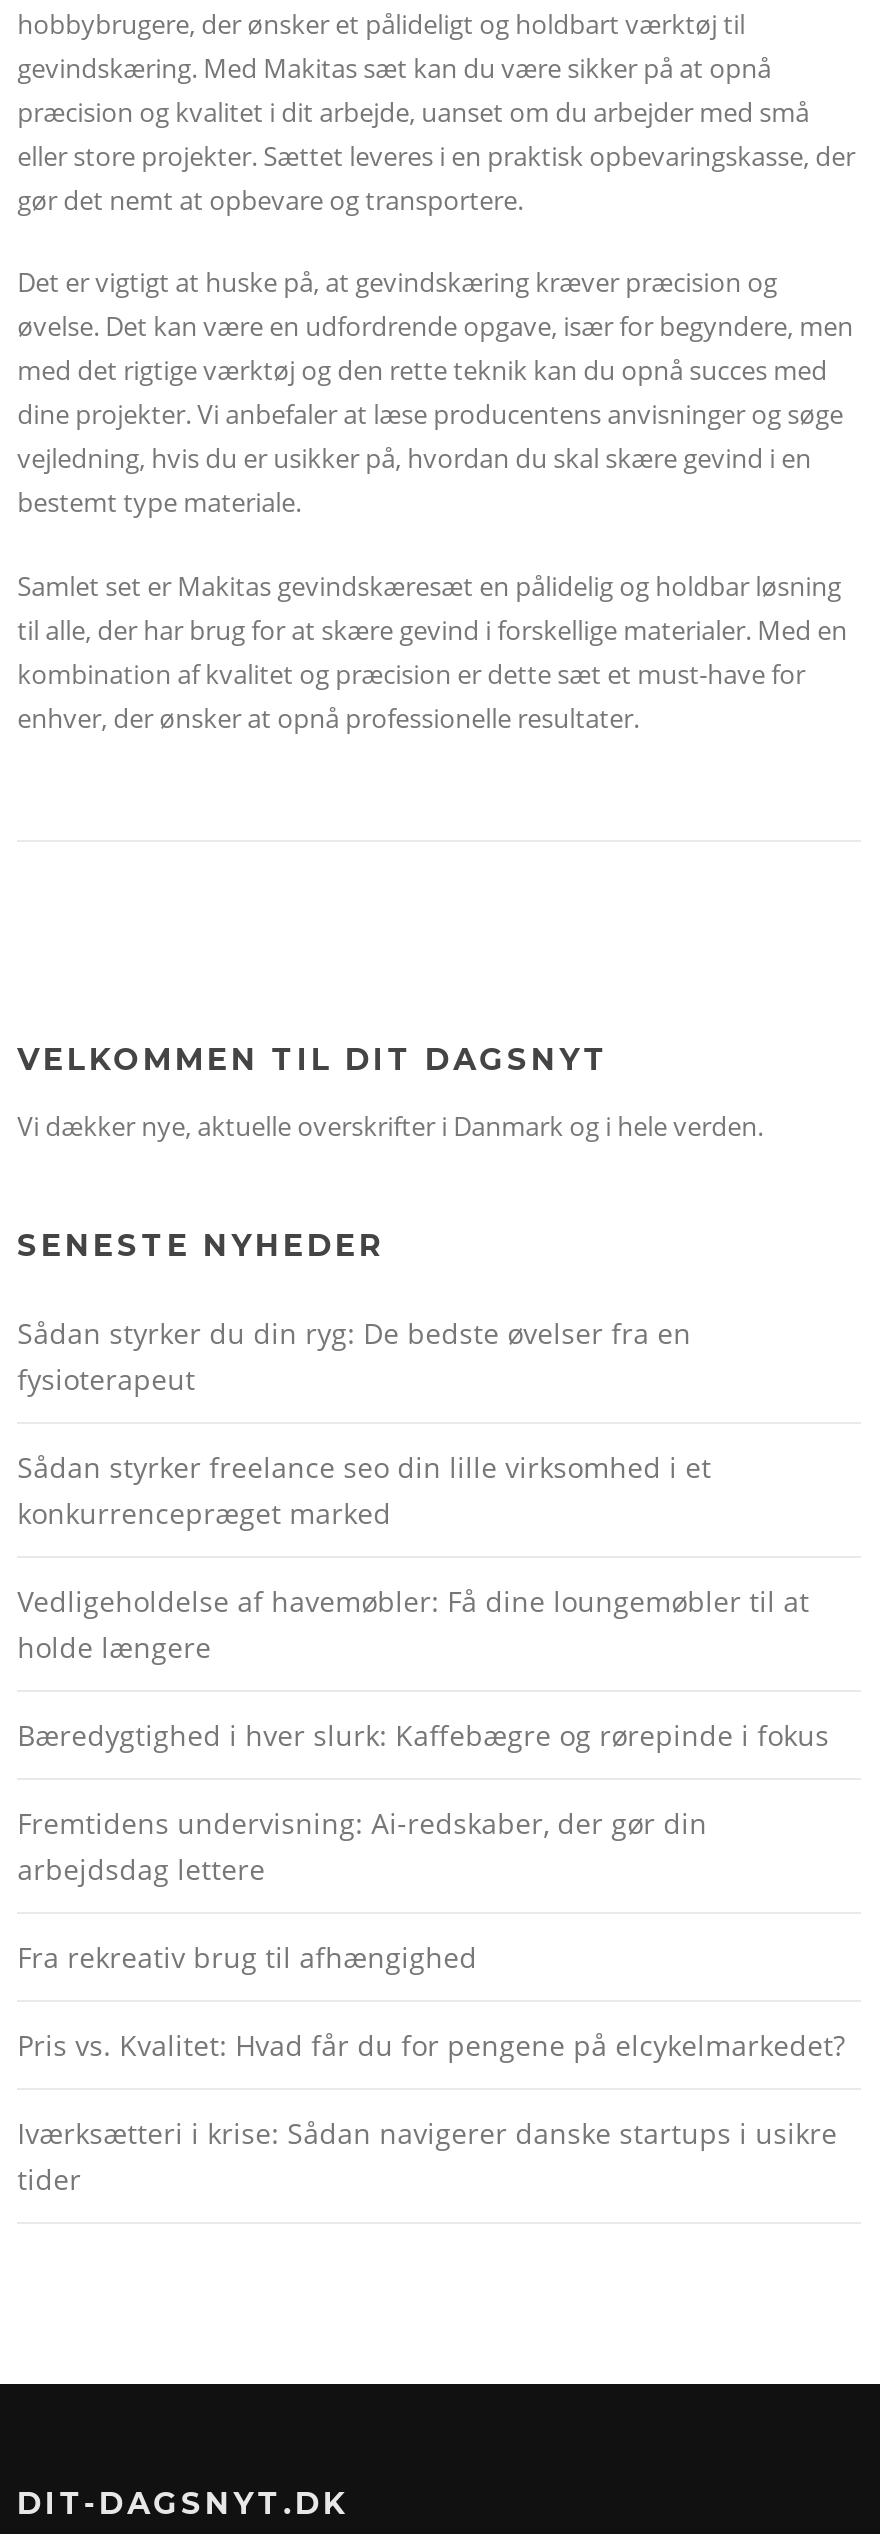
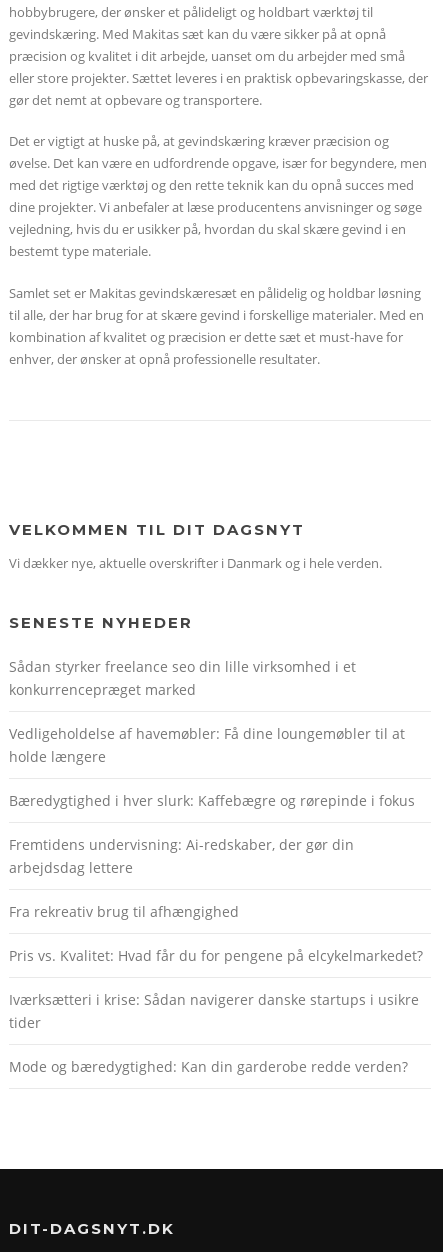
[17,1313,691,1397] Sådan styrker du din ryg: De bedste øvelser fra en | fysioterapeut -> none
moved [17,1447,845,2197] -> [9,657,423,1032]: Sådan styrker freelance seo din lille virksomhed i et | konkurrencepræget marked | Vedligeholdelse af havemøbler: Få dine loungemøbler til at | ... | Iværksætteri i krise: Sådan navigerer danske startups i usikre | tider
none -> [9,1057,408,1076] Mode og bæredygtighed: Kan din garderobe redde verden?

